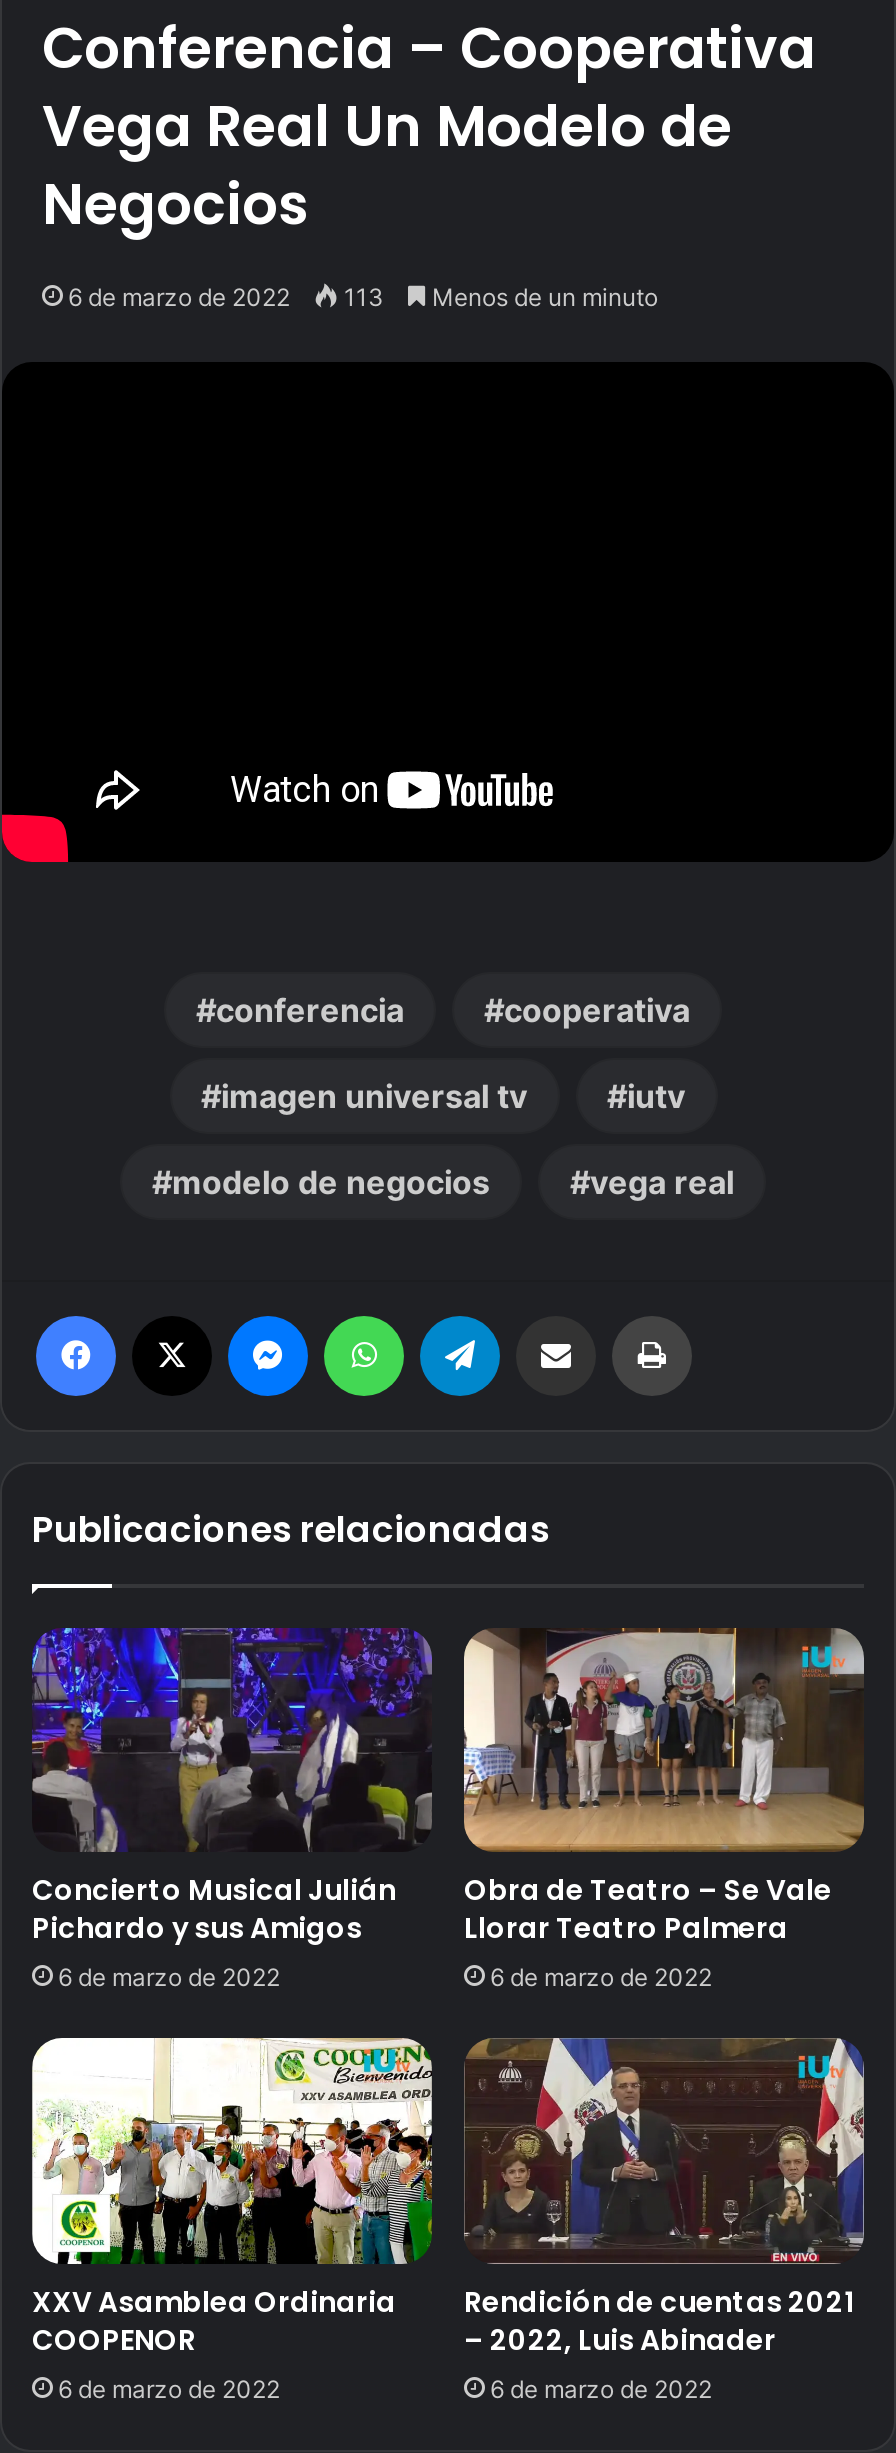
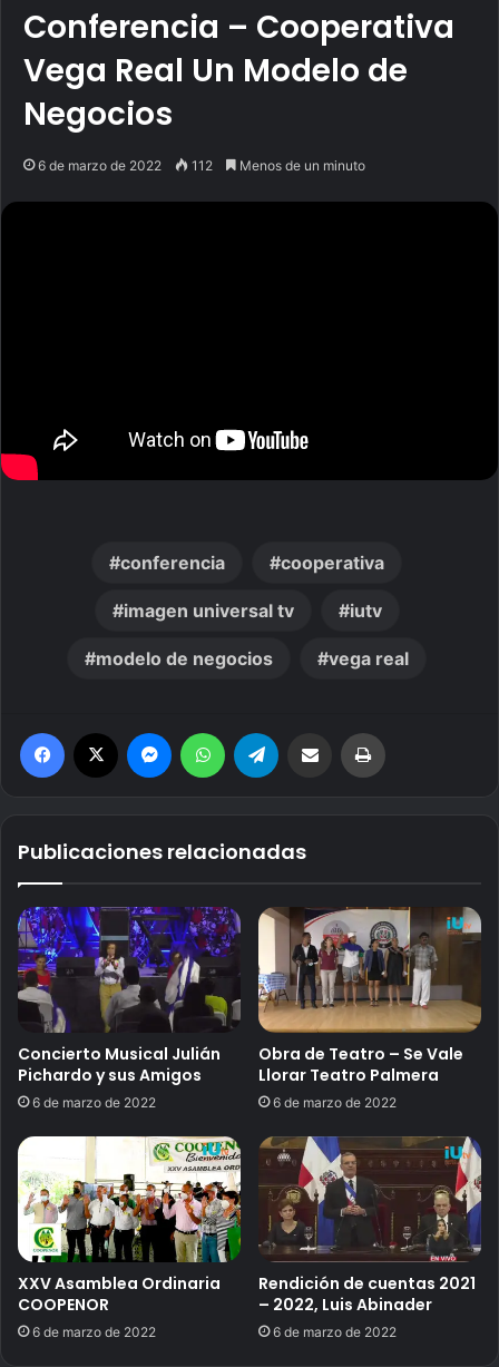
[68,282,658,312] 6 de marzo de 2022 113 Menos de un minuto -> [38,157,365,174] 6 de marzo de 2022 112 Menos de un minuto

